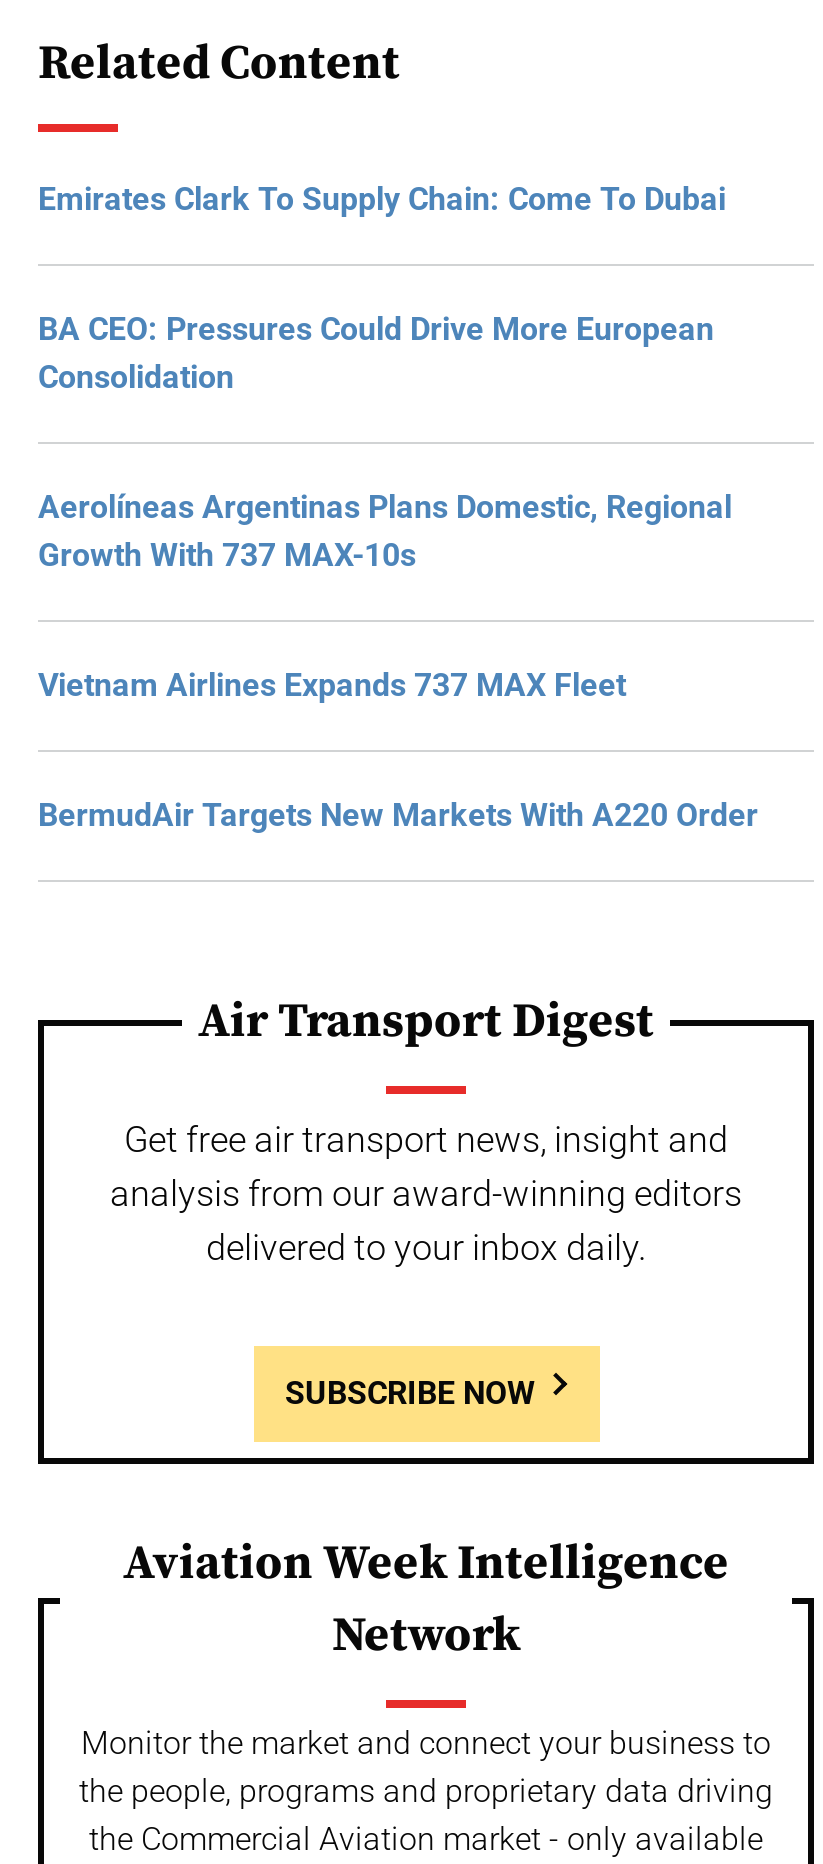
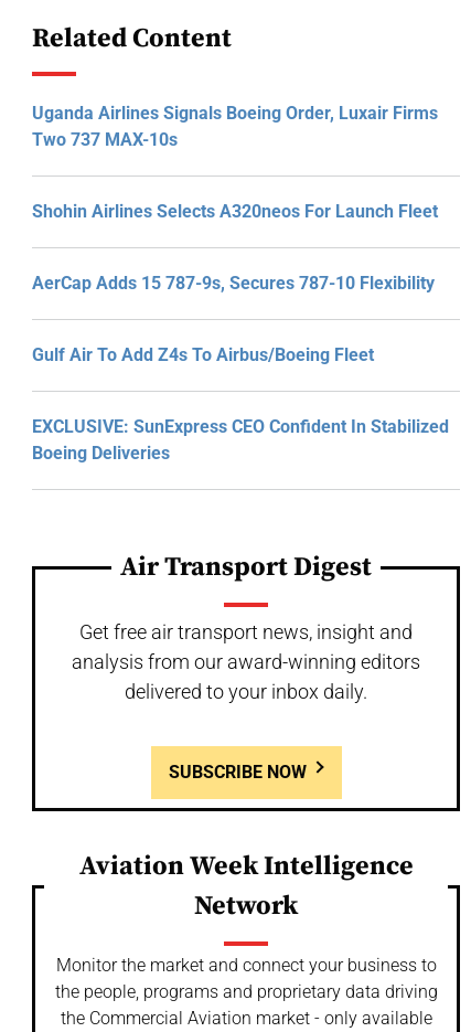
[38,180,726,218] Emirates Clark To Supply Chain: Come To Dubai -> [32,103,438,150] Uganda Airlines Signals Boeing Order, Luxair Firms | Two 737 MAX-10s
[38,310,714,396] BA CEO: Pressures Could Drive More European | Consolidation -> [32,201,438,222] Shohin Airlines Selects A320neos For Launch Fleet
[38,488,732,574] Aerolíneas Argentinas Plans Domestic, Regional | Growth With 737 MAX-10s -> [32,273,435,294] AerCap Adds 15 787-9s, Secures 787-10 Flexibility
[38,666,626,704] Vietnam Airlines Expands 737 MAX Fleet -> [32,344,374,365] Gulf Air To Add Z4s To Airbus/Boeing Fleet
[38,796,758,834] BermudAir Targets New Markets With A220 Order -> [32,416,449,464] EXCLUSIVE: SunExpress CEO Confident In Stabilized | Boeing Deliveries

